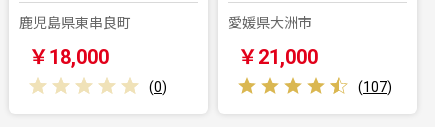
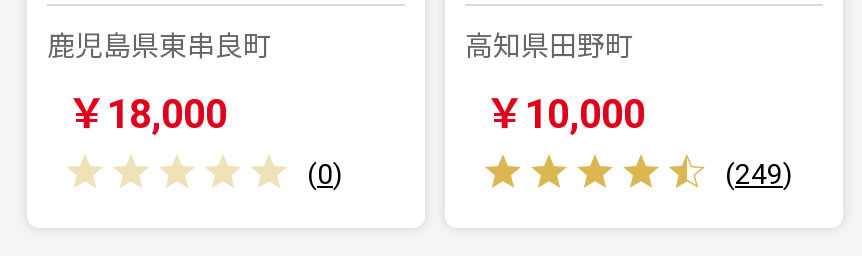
[228,15,312,31] 愛媛県大洲市 -> [465,30,633,62] 高知県田野町
[238,45,392,95] ￥21,000 | (107) -> [485,90,793,190] ￥10,000 | (249)

